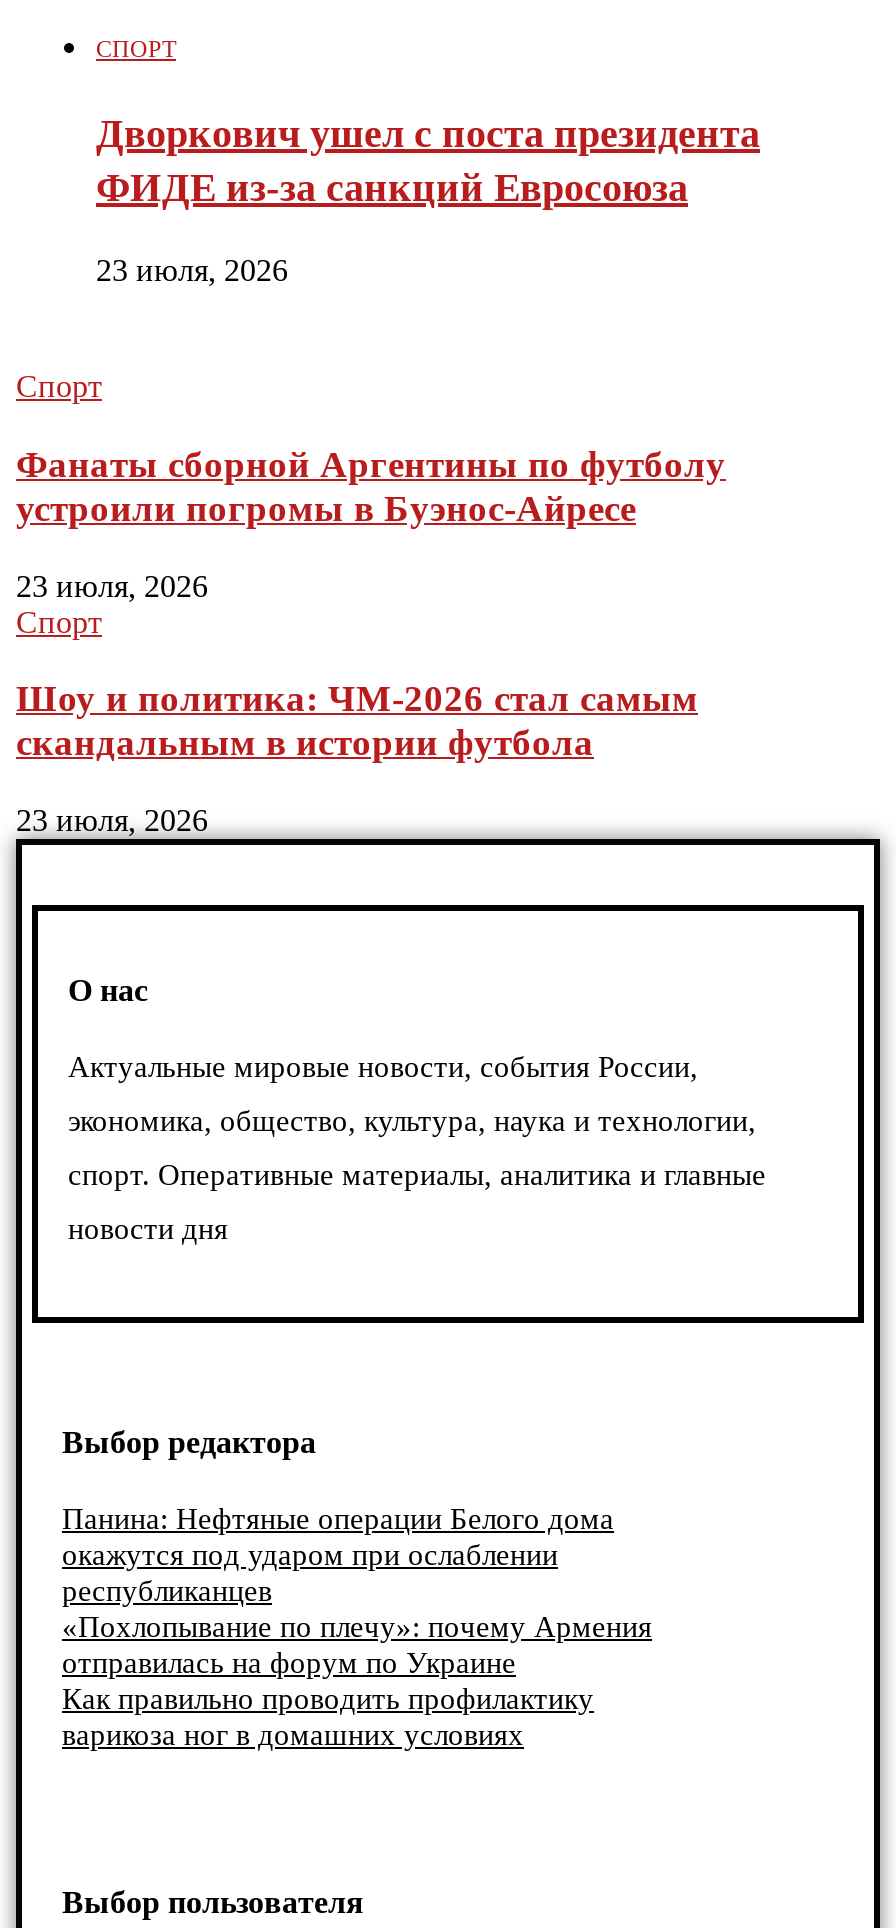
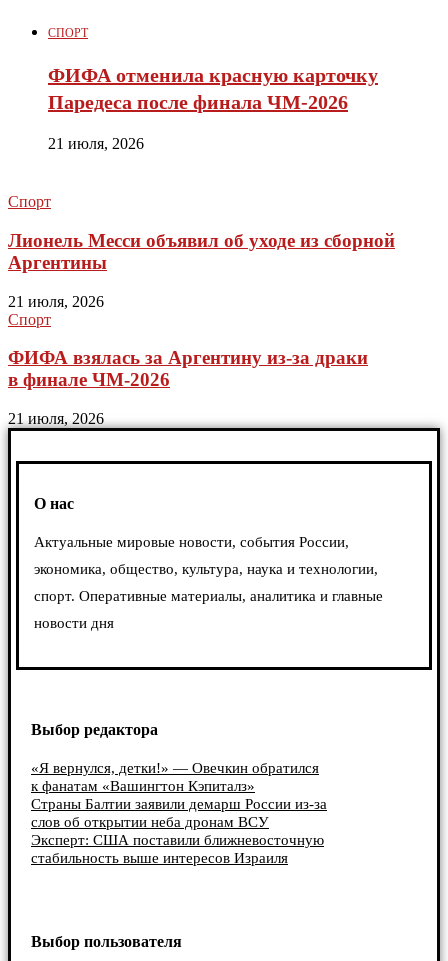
[96,112,760,210] Дворкович ушел с поста президента | ФИДЕ из-за санкций Евросоюза -> [48,64,378,113] ФИФА отменила красную карточку | Паредеса после финала ЧМ-2026
[96,254,288,288] 23 июля, 2026 -> [48,135,144,152] 21 июля, 2026
[16,443,726,529] Фанаты сборной Аргентины по футболу | устроили погромы в Буэнос-Айресе -> [8,230,395,273] Лионель Месси объявил об уходе из сборной | Аргентины
[16,568,208,602] 23 июля, 2026 -> [8,293,104,310] 21 июля, 2026
[16,678,698,764] Шоу и политика: ЧМ-2026 стал самым | скандальным в истории футбола -> [8,347,368,390] ФИФА взялась за Аргентину из-за драки | в финале ЧМ-2026
[16,803,208,837] 23 июля, 2026 -> [8,410,104,427] 21 июля, 2026
[62,1503,652,1751] Панина: Нефтяные операции Белого дома | окажутся под ударом при ослаблении | республиканцев | «Похлопывание по плечу»: почему Армения | отправилась на форум по Украине | Как правильно проводить профилактику | варикоза ног в домашних условиях -> [31,760,327,866] «Я вернулся, детки!» — Овечкин обратился | к фанатам «Вашингтон Кэпиталз» | Страны Балтии заявили демарш России из-за | слов об открытии неба дронам ВСУ | Эксперт: США поставили ближневосточную | стабильность выше интересов Израиля

